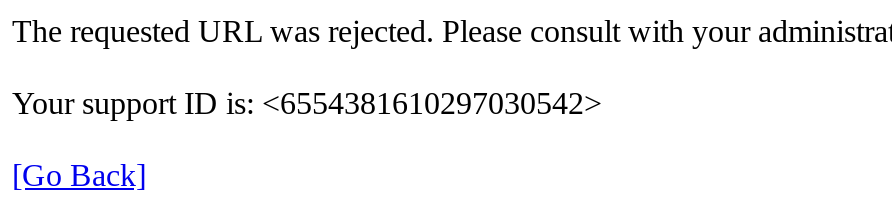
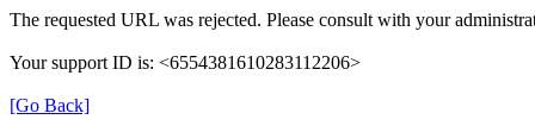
[12,86,602,120] Your support ID is: <6554381610297030542> -> [10,52,361,73] Your support ID is: <6554381610283112206>

